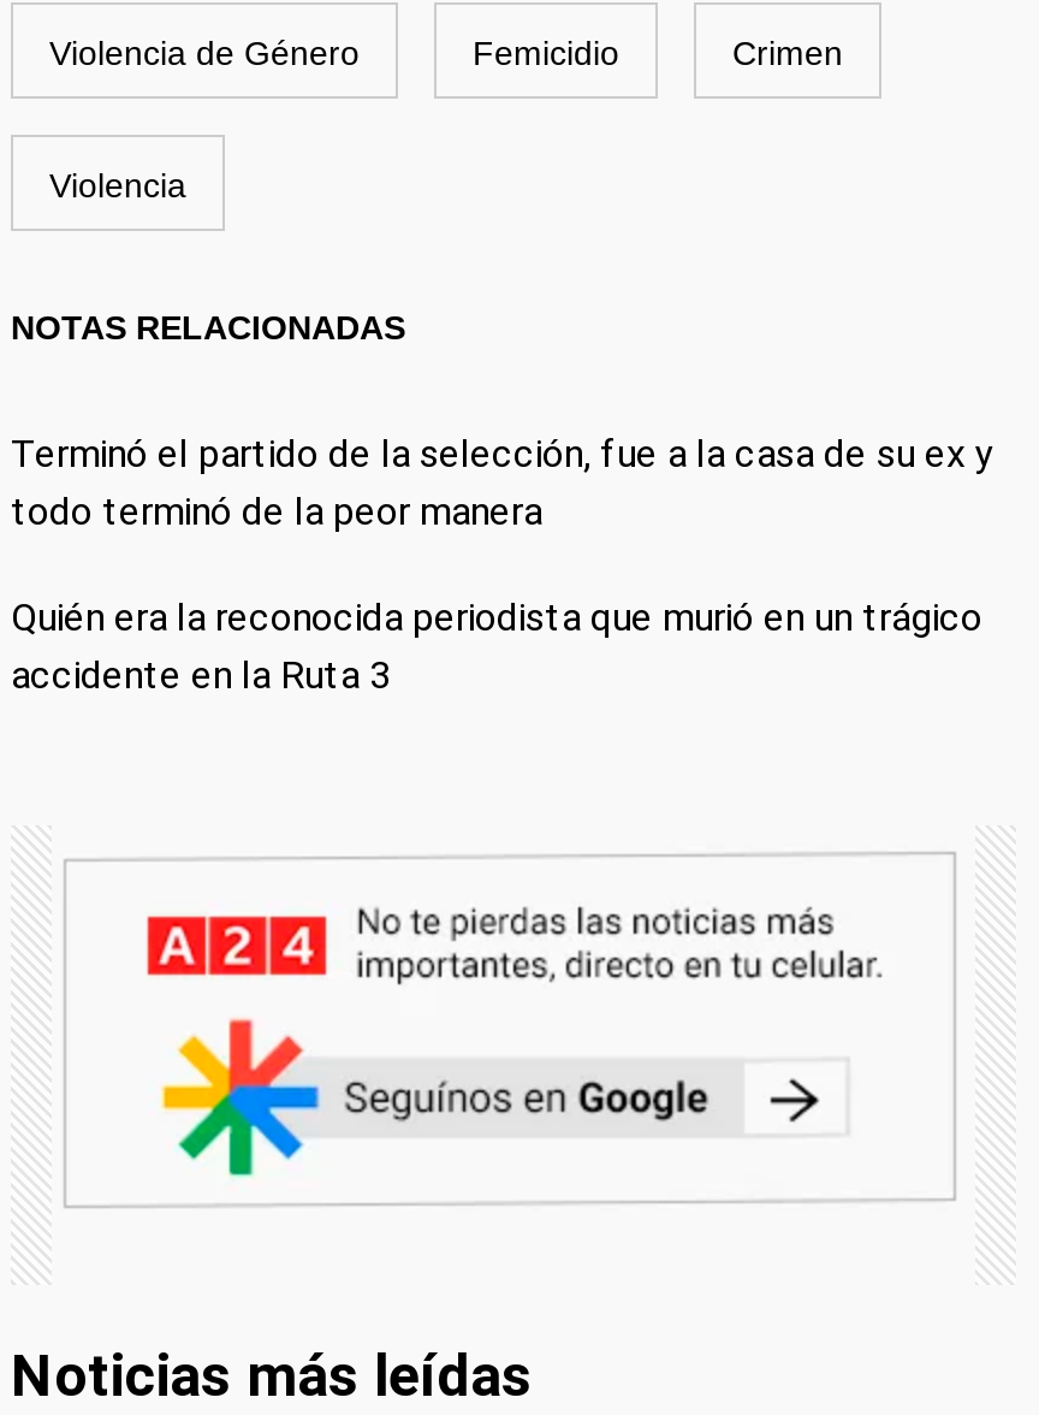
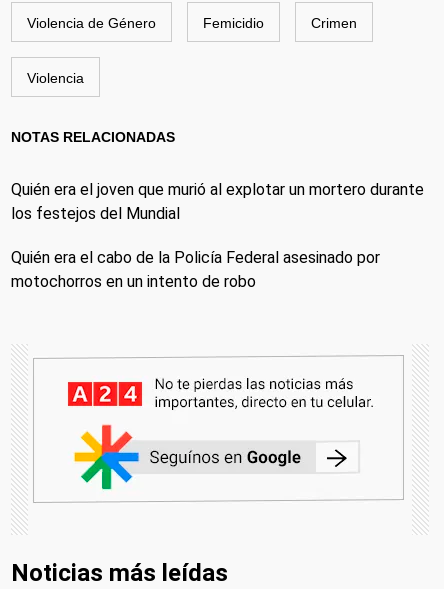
[11,430,995,534] Terminó el partido de la selección, fue a la casa de su ex y | todo terminó de la peor manera -> [11,180,424,223] Quién era el joven que murió al explotar un mortero durante | los festejos del Mundial
[11,594,982,697] Quién era la reconocida periodista que murió en un trágico | accidente en la Ruta 3 -> [11,248,380,291] Quién era el cabo de la Policía Federal asesinado por | motochorros en un intento de robo

